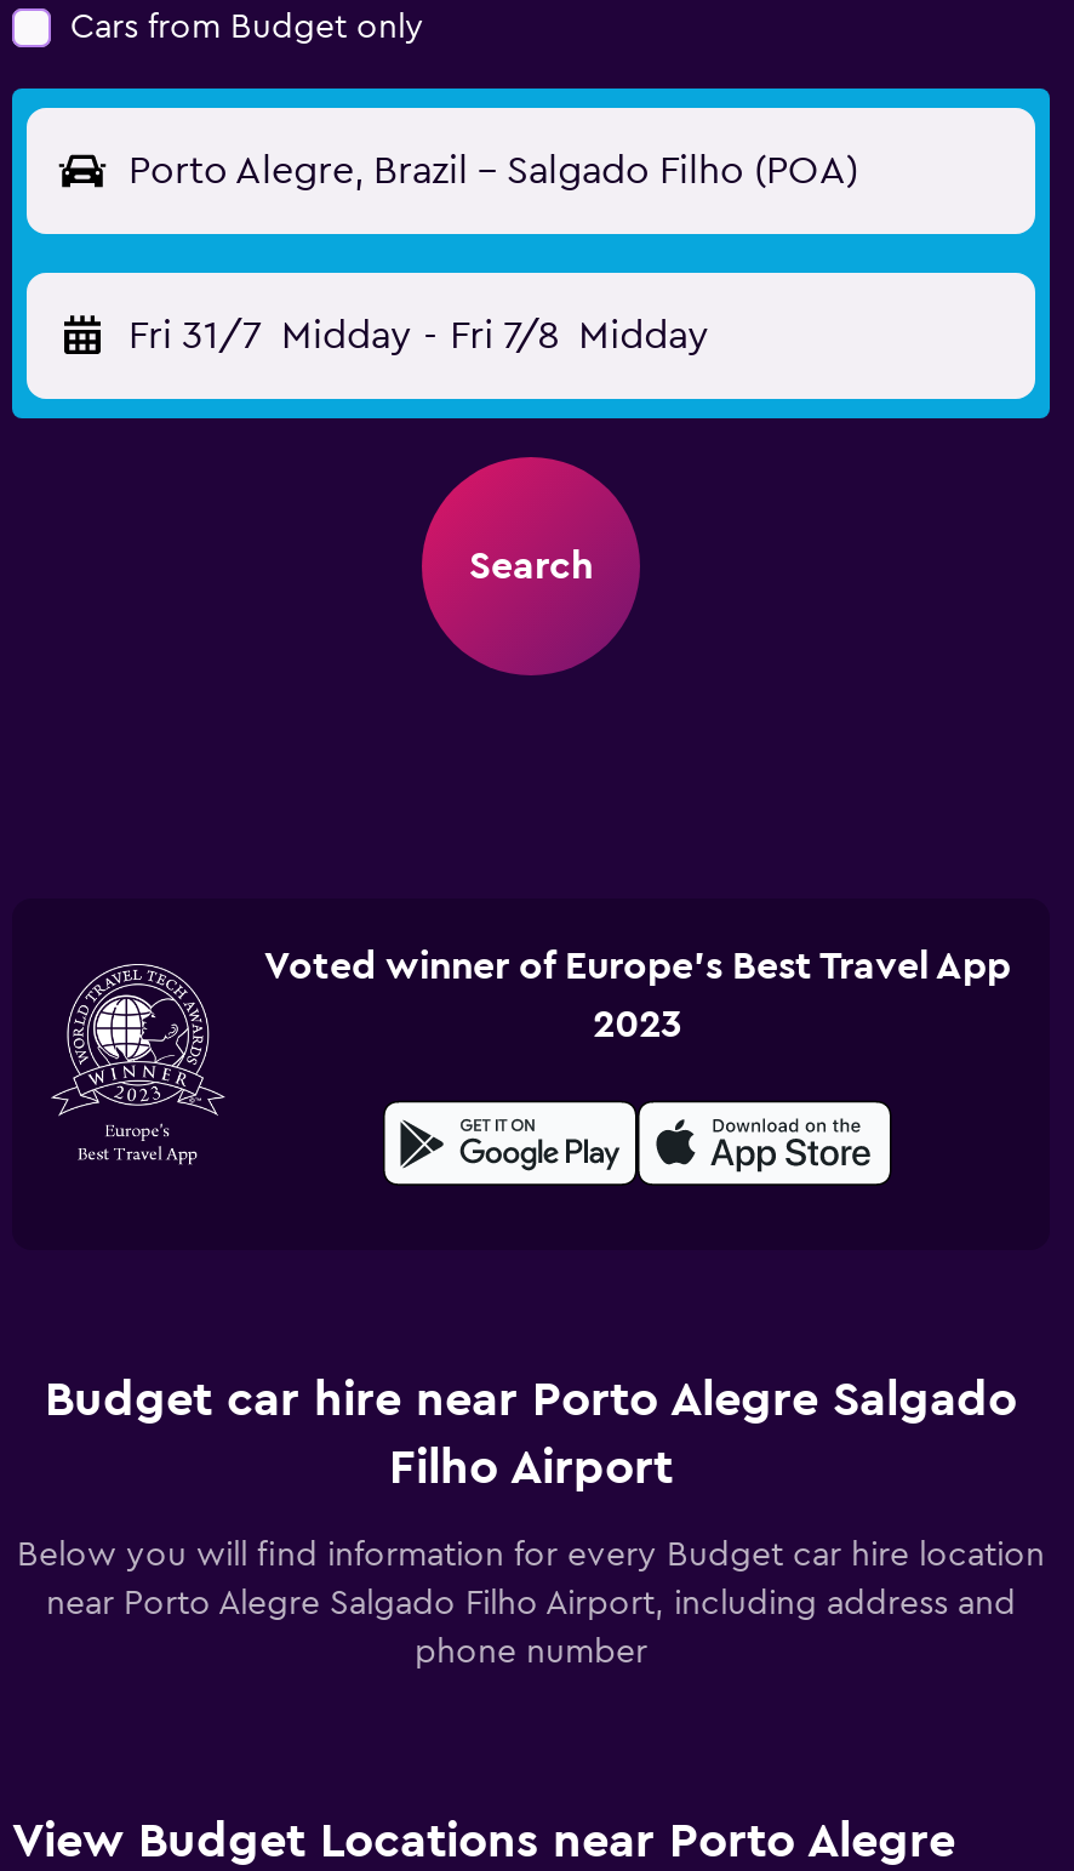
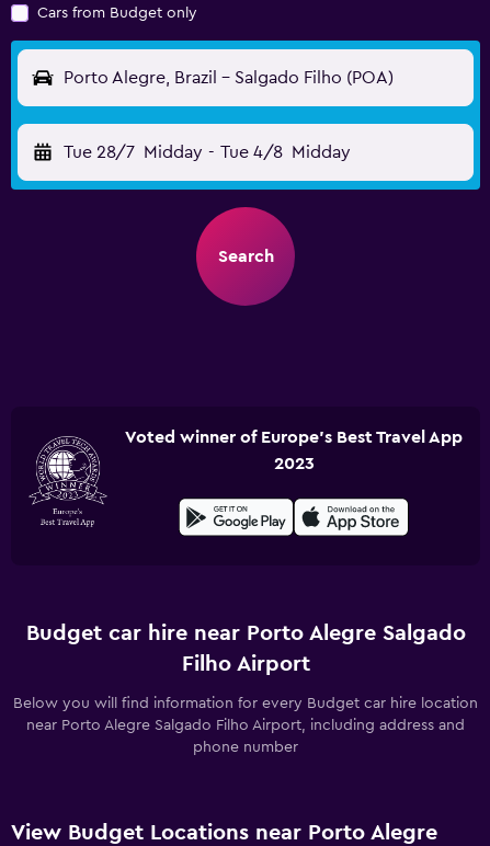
[128,316,709,355] Fri 31/7 Midday - Fri 7/8 Midday -> [64,144,350,161] Tue 28/7 Midday - Tue 4/8 Midday

